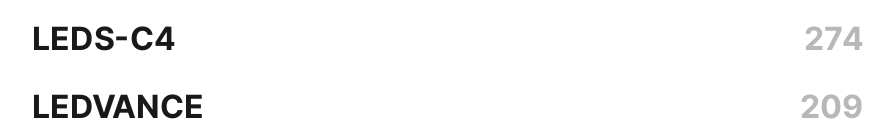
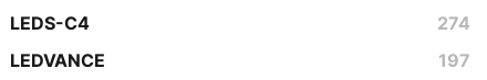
[800,85,864,125] 209 -> [438,49,470,71] 197

